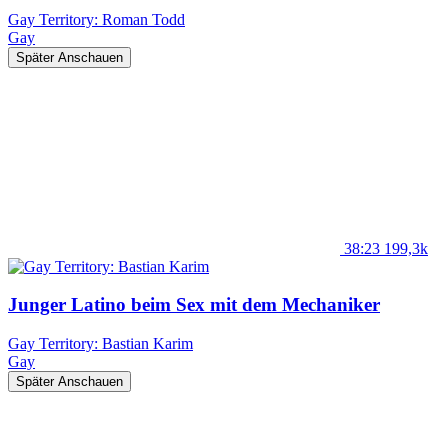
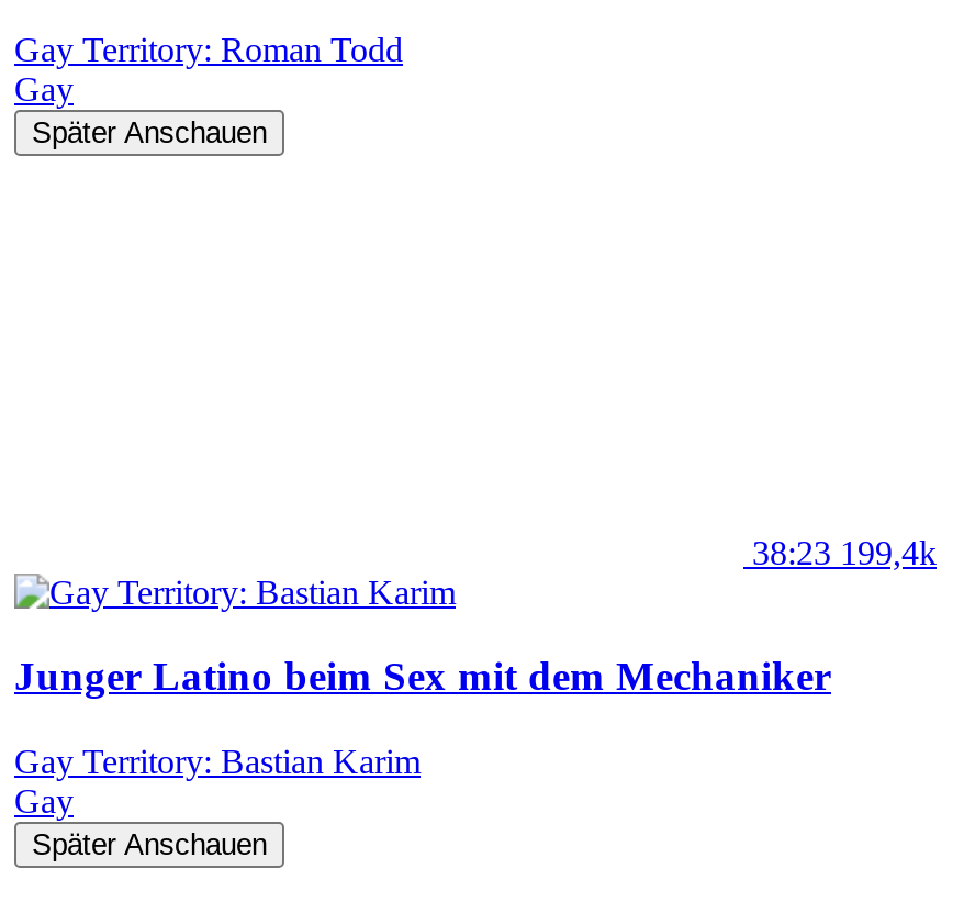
[344,240,428,257] 38:23 199,3k -> [752,534,937,571] 38:23 199,4k

